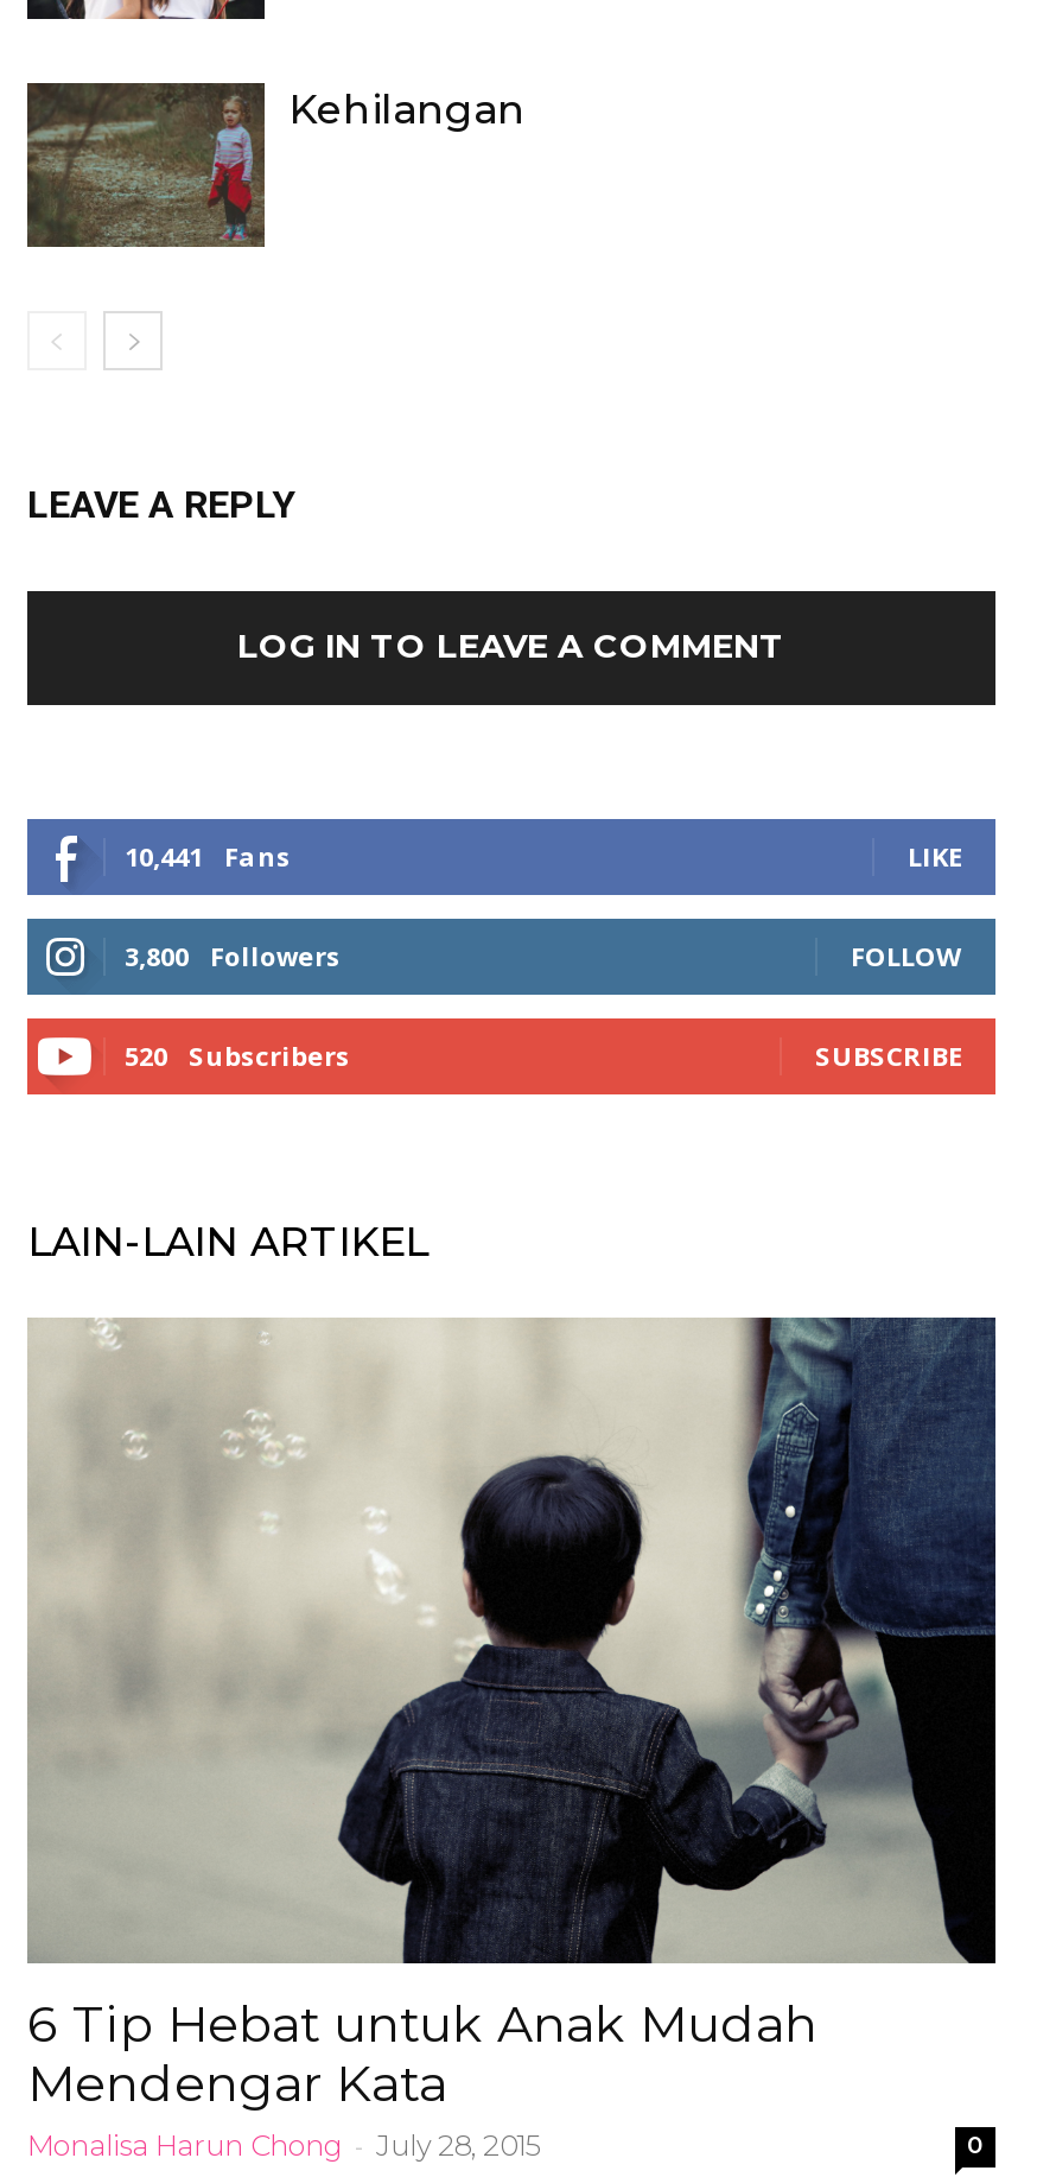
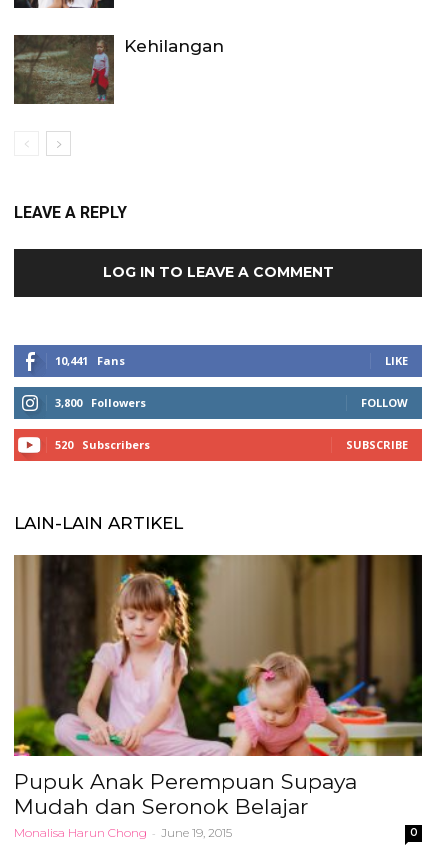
[27,1315,998,2163] [image] | 6 Tip Hebat untuk Anak Mudah | Mendengar Kata | Monalisa Harun Chong - July 28, 2015 -> [13,554,423,840] [image] | Pupuk Anak Perempuan Supaya | Mudah dan Seronok Belajar | Monalisa Harun Chong - June 19, 2015

